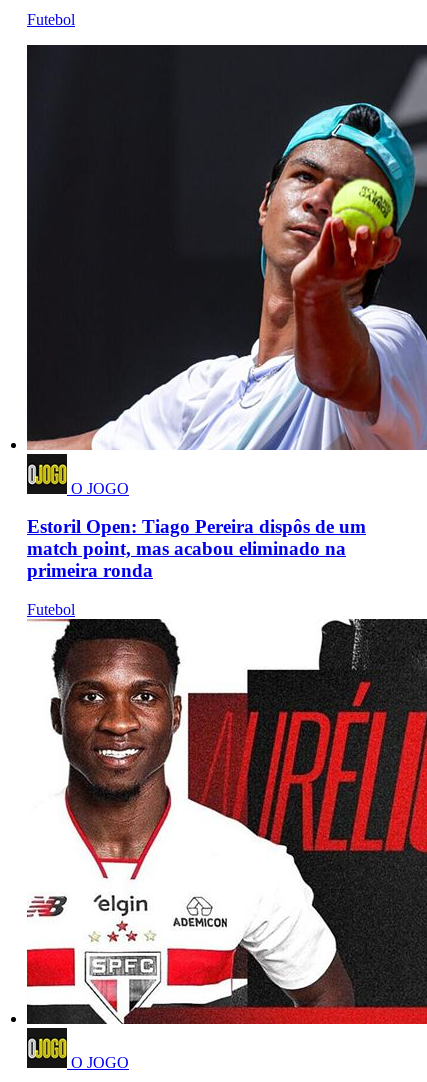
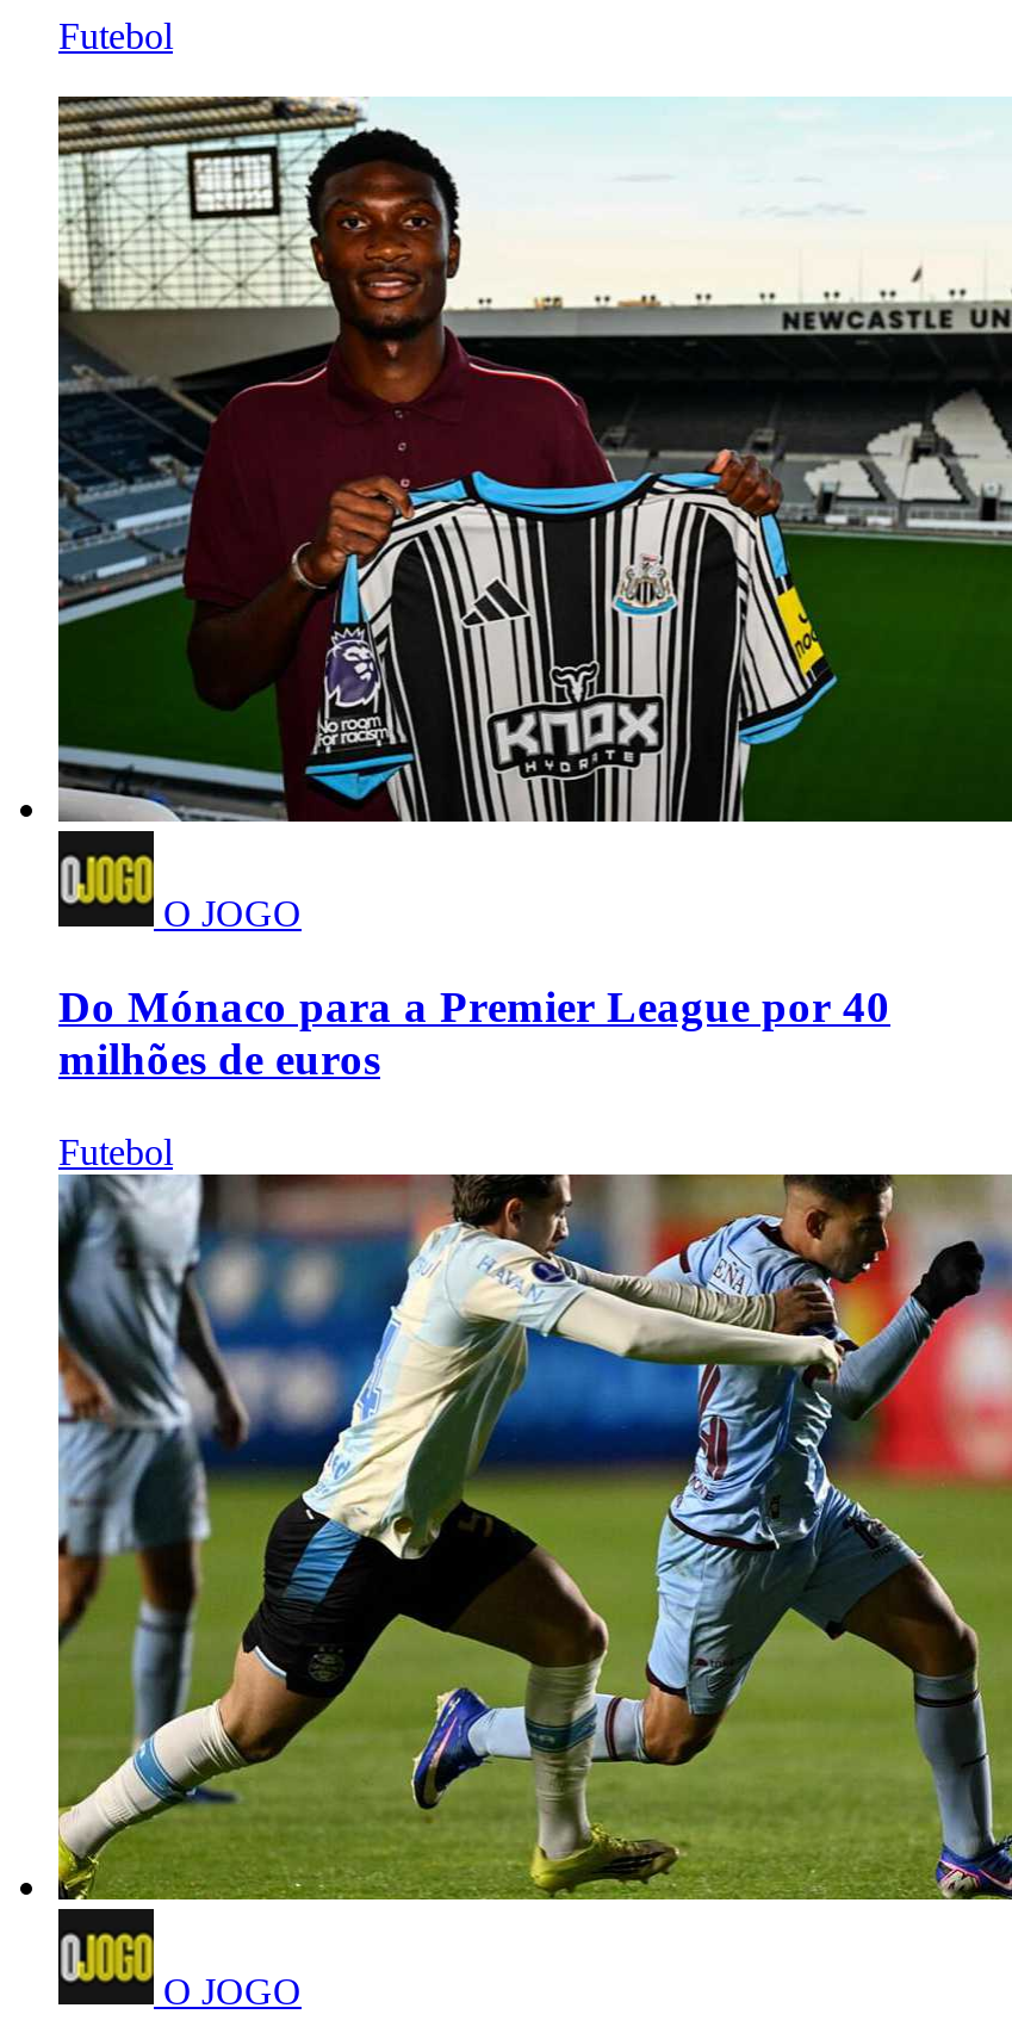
[26,44,424,450] [image] -> [56,95,1005,832] [image]
[27,516,366,581] Estoril Open: Tiago Pereira dispôs de um | match point, mas acabou eliminado na | primeira ronda -> [58,981,890,1084] Do Mónaco para a Premier League por 40 | milhões de euros
[26,618,424,1025] [image] -> [56,1171,1005,1910] [image]

